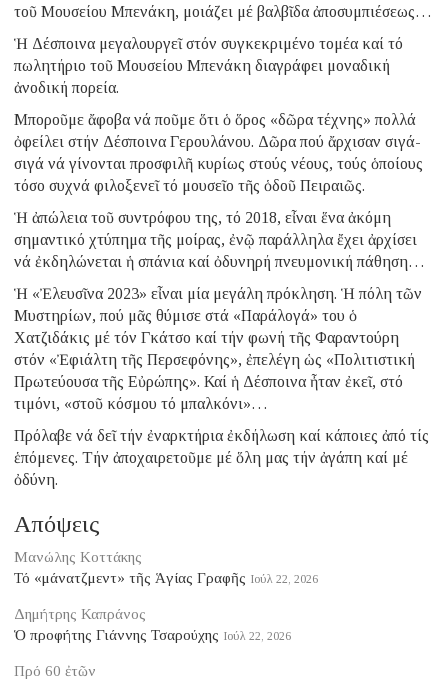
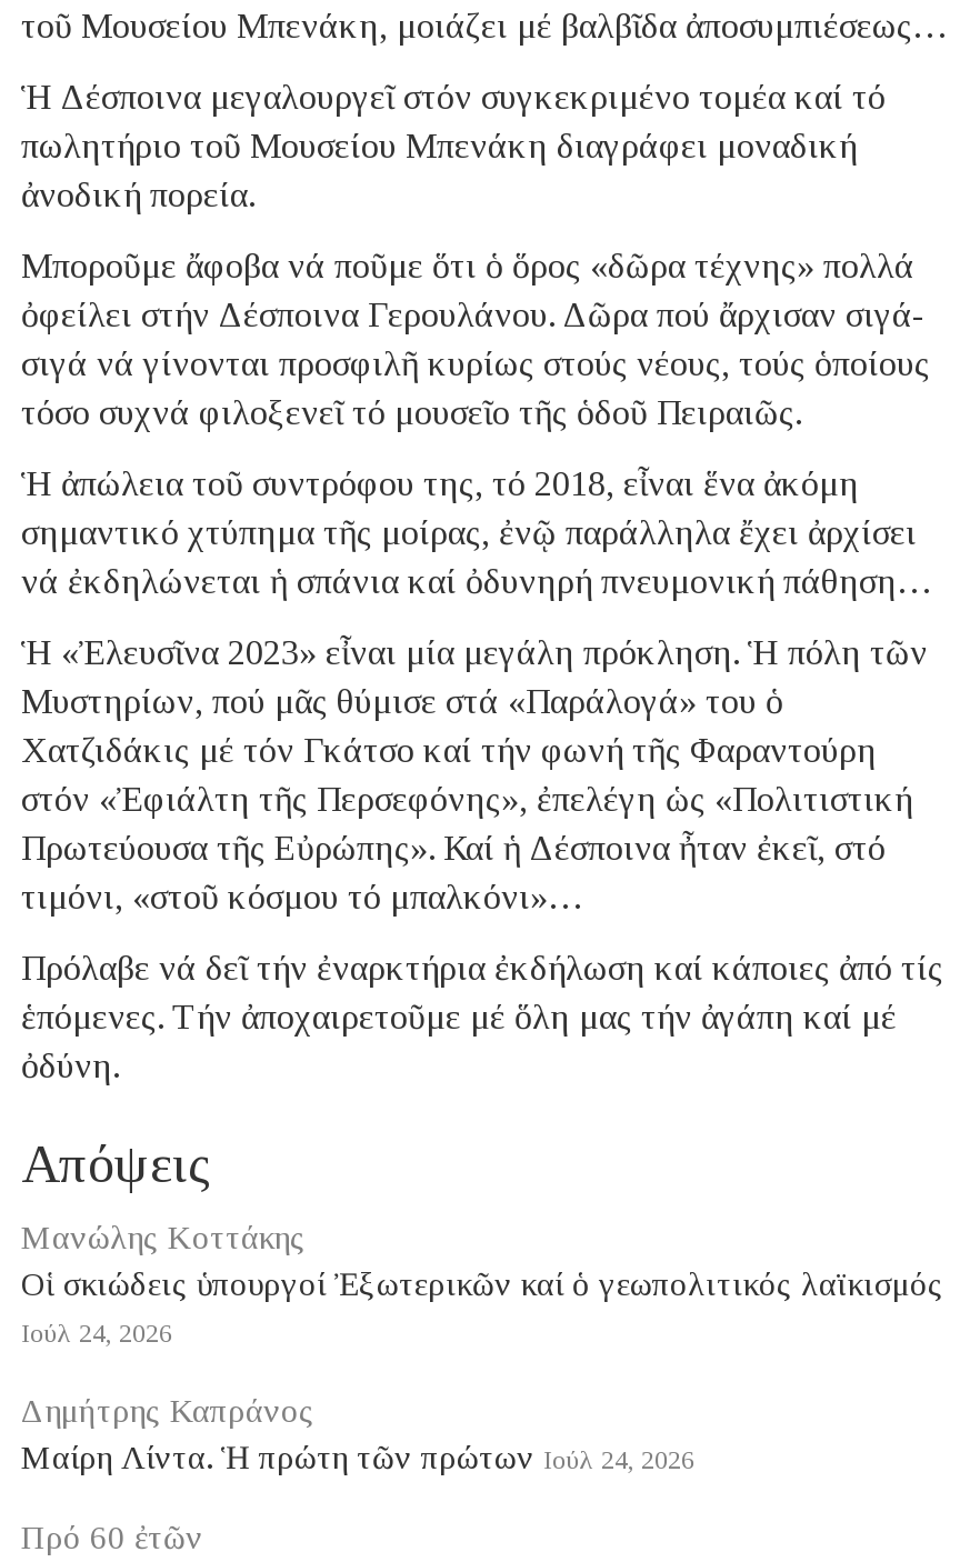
[14,569,318,585] Τό «μάνατζμεντ» τῆς Ἁγίας Γραφῆς Ιούλ 22, 2026 -> [21,1265,943,1348] Οἱ σκιώδεις ὑπουργοί Ἐξωτερικῶν καί ὁ γεωπολιτικός λαϊκισμός | Ιούλ 24, 2026
[14,626,291,642] Ὁ προφήτης Γιάννης Τσαρούχης Ιούλ 22, 2026 -> [21,1439,694,1474] Μαίρη Λίντα. Ἡ πρώτη τῶν πρώτων Ιούλ 24, 2026

